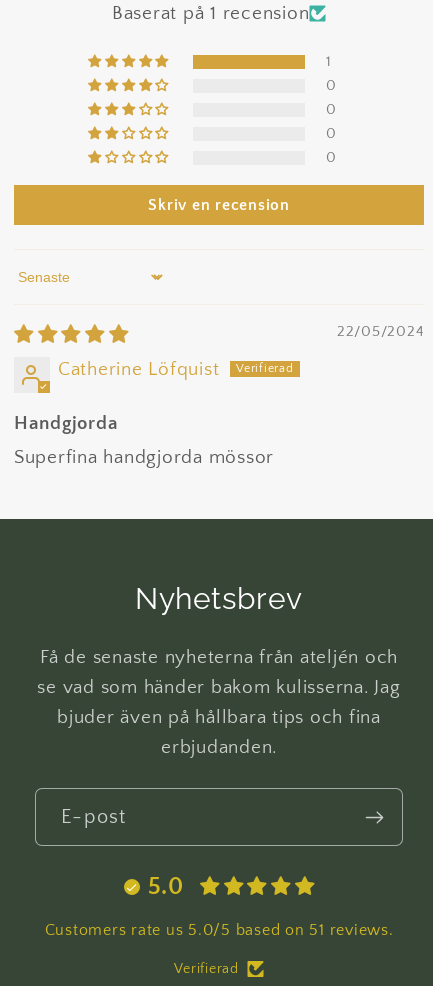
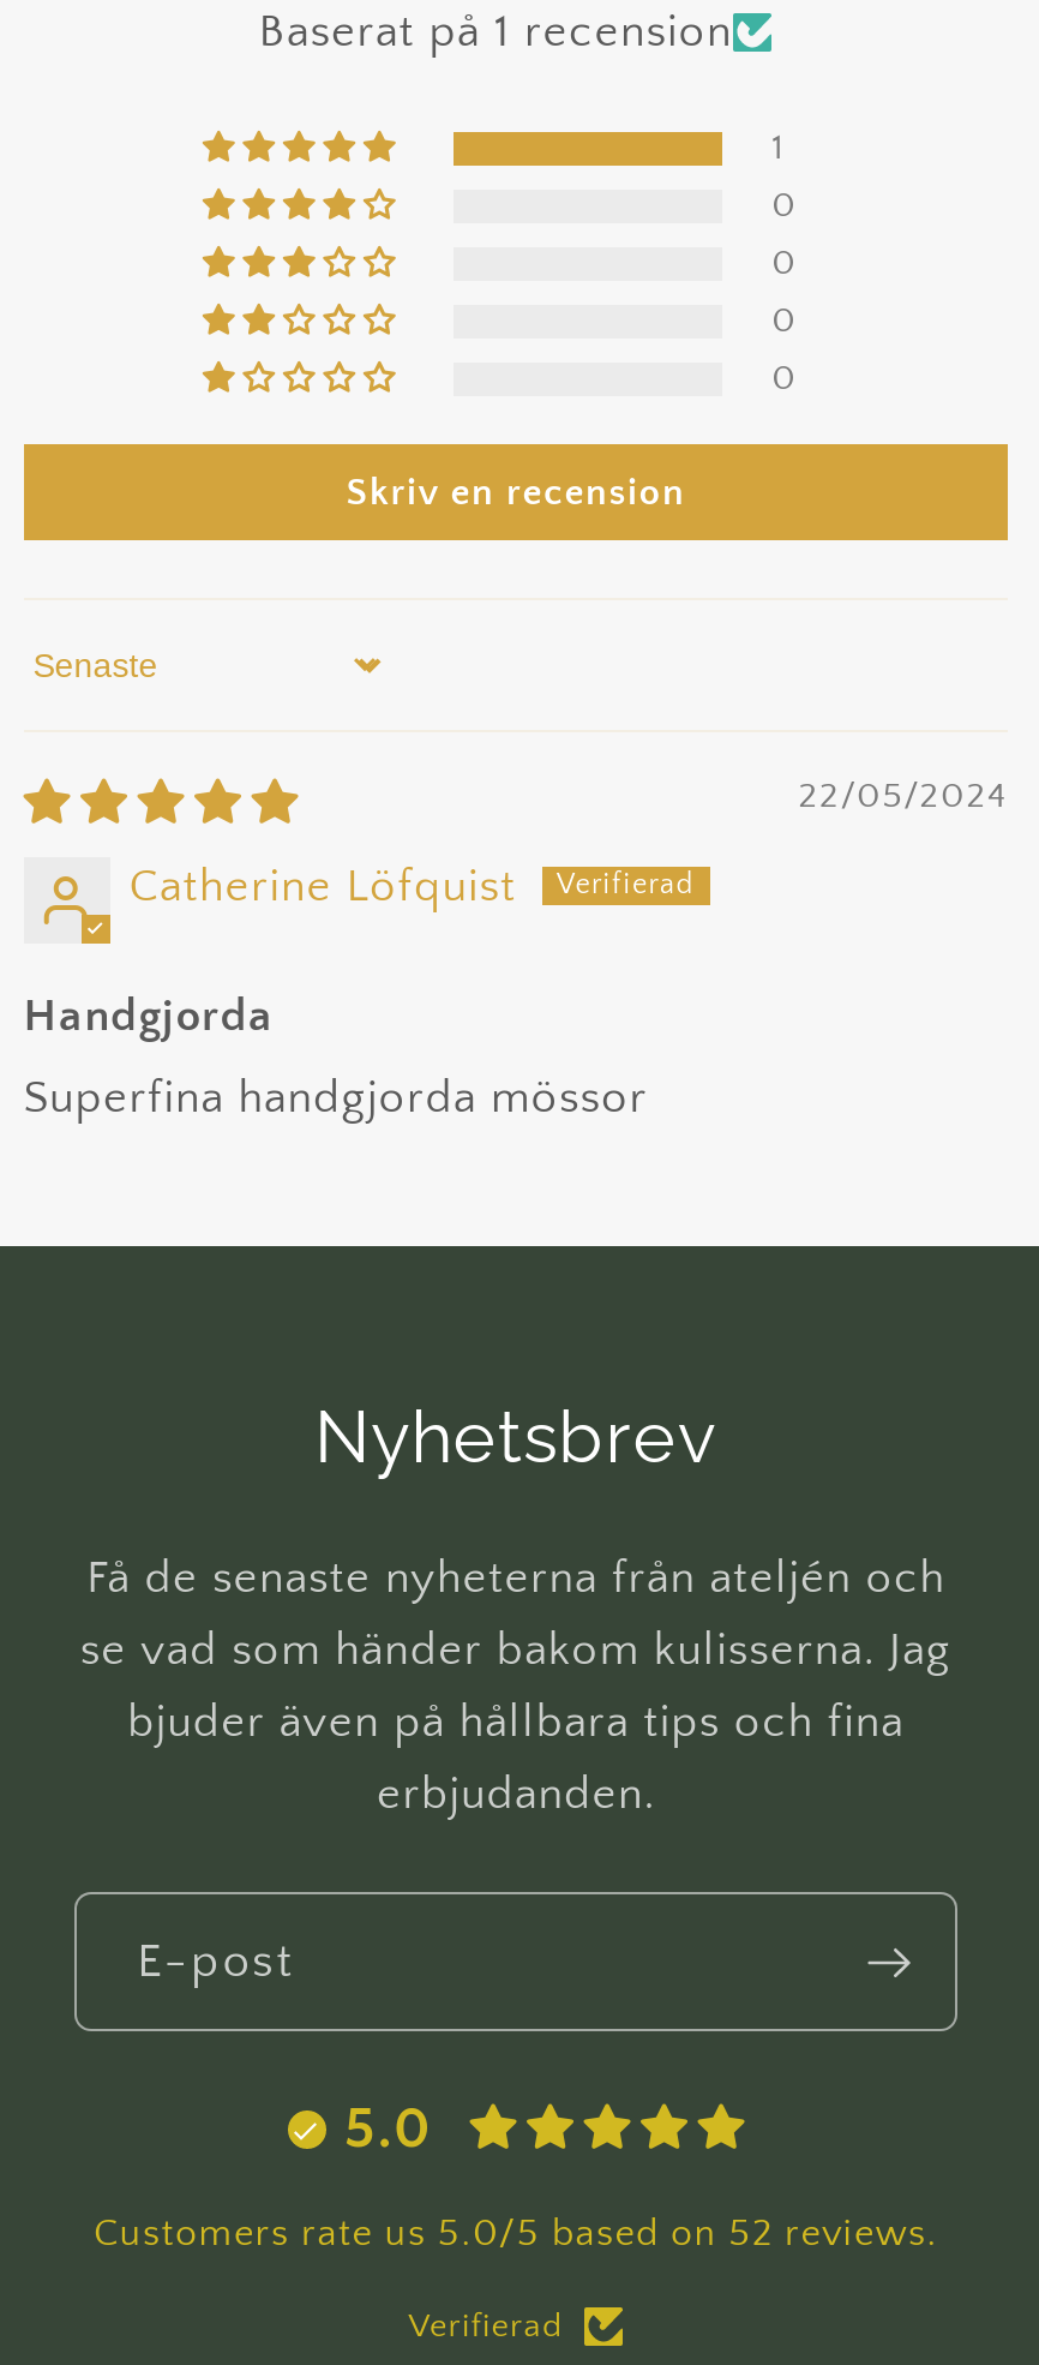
[44,921,393,939] Customers rate us 5.0/5 based on 51 reviews. -> [94,2212,938,2255] Customers rate us 5.0/5 based on 52 reviews.

